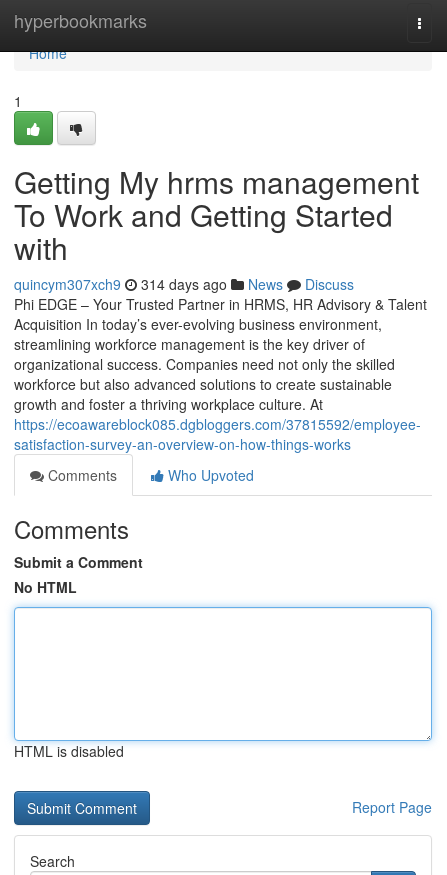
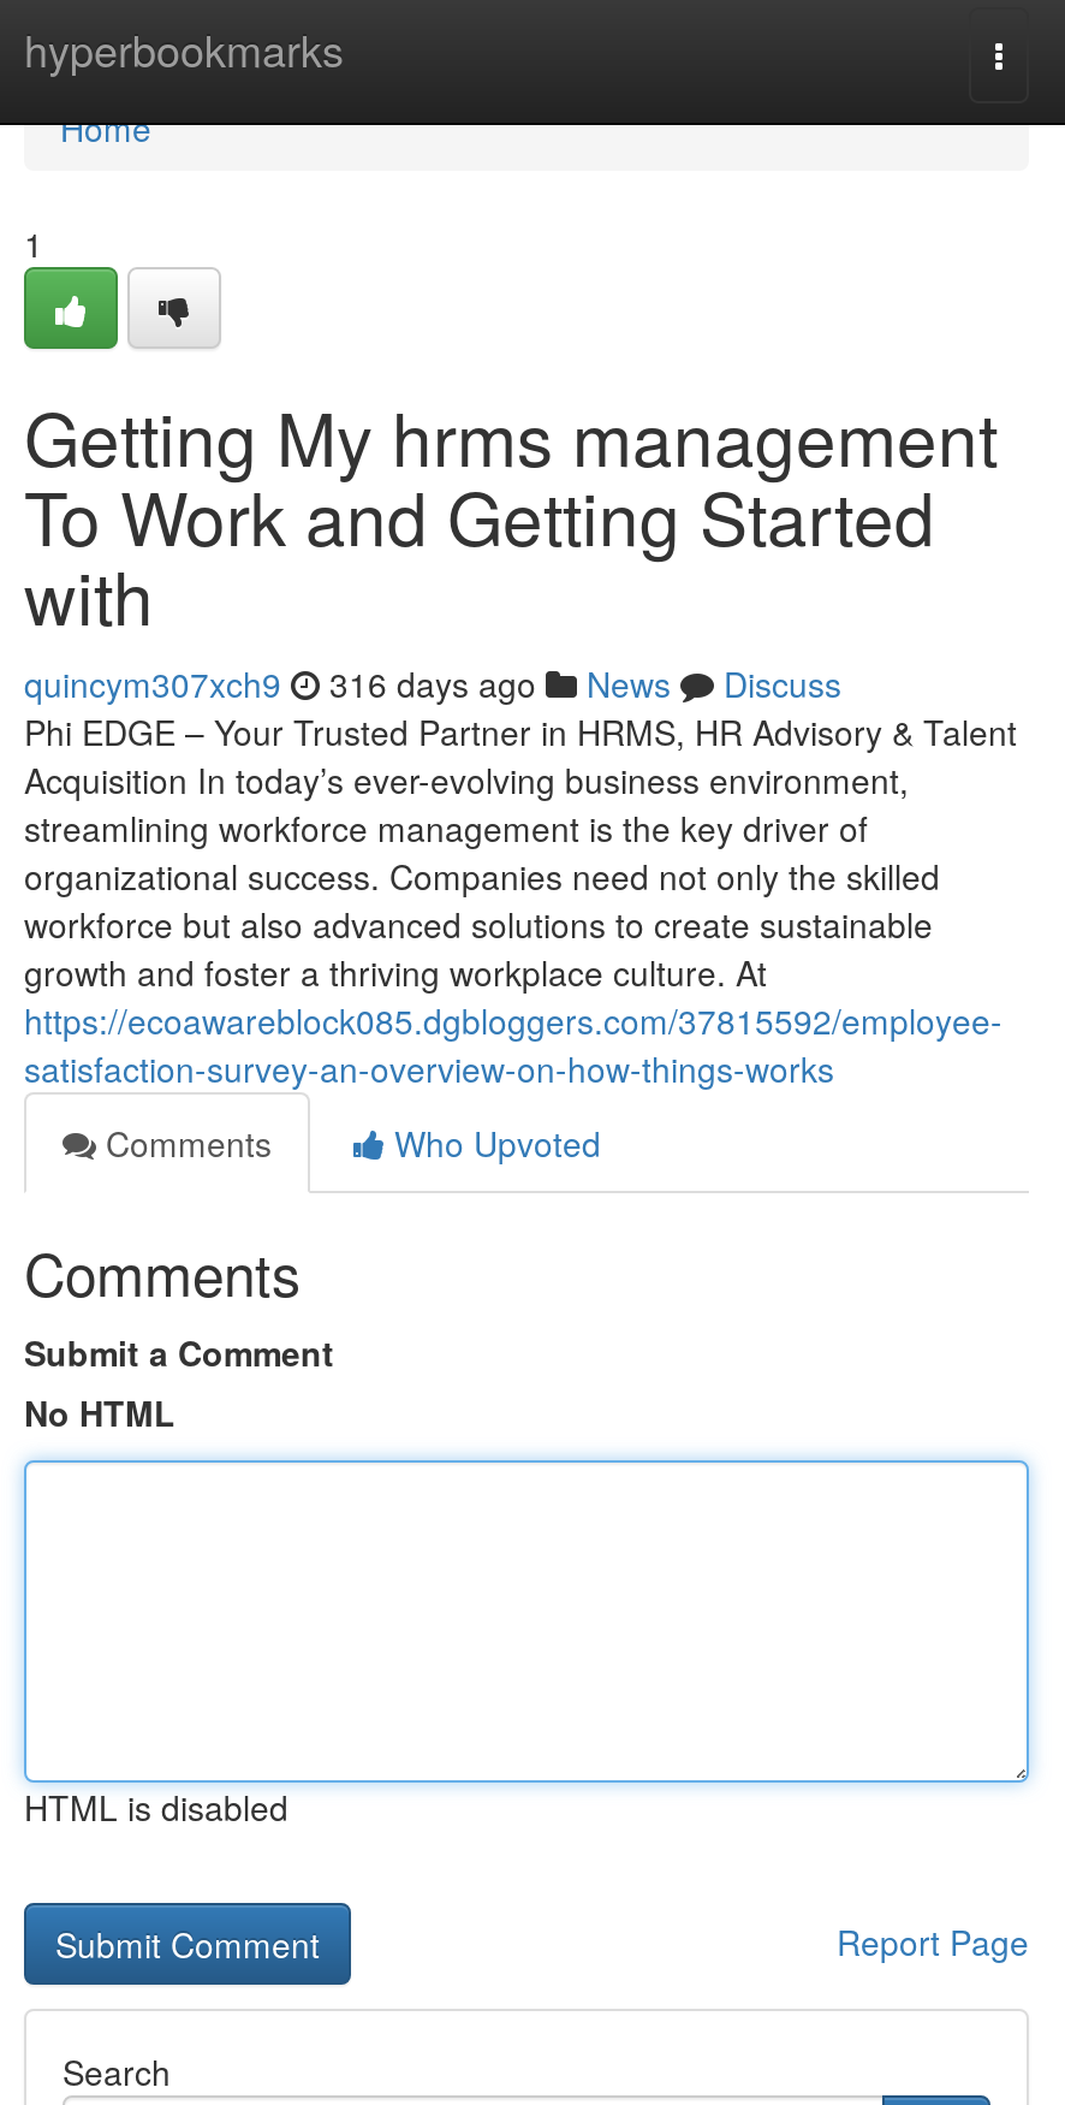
[14,274,354,294] quincym307xch9 314 days ago News Discuss -> [24,659,841,707] quincym307xch9 316 days ago News Discuss

